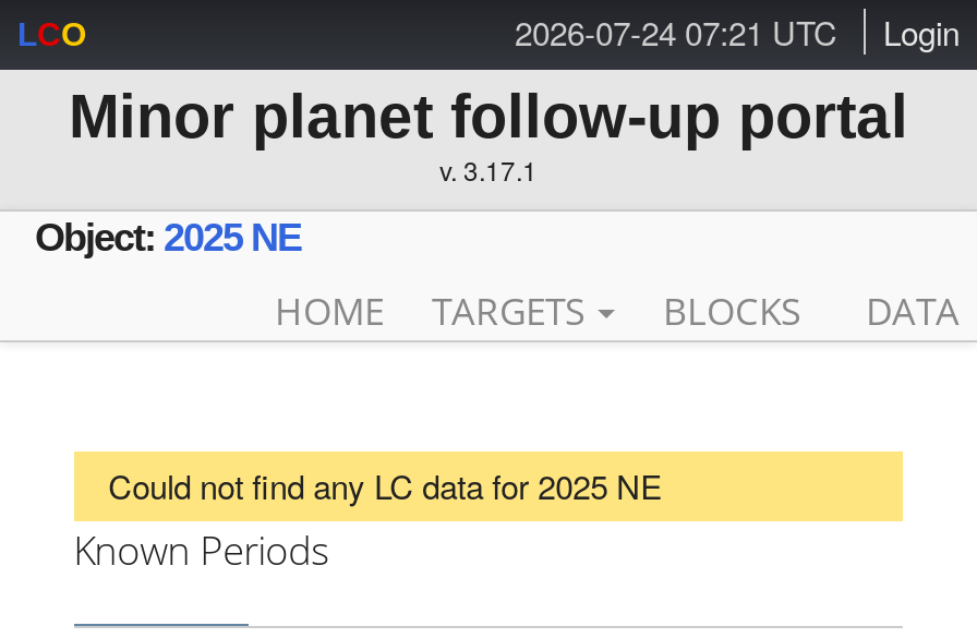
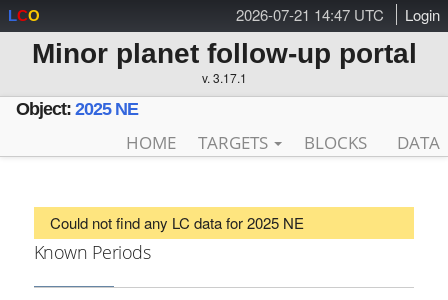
[515,9,960,55] 2026-07-24 07:21 UTC Login -> [236,4,440,25] 2026-07-21 14:47 UTC Login

